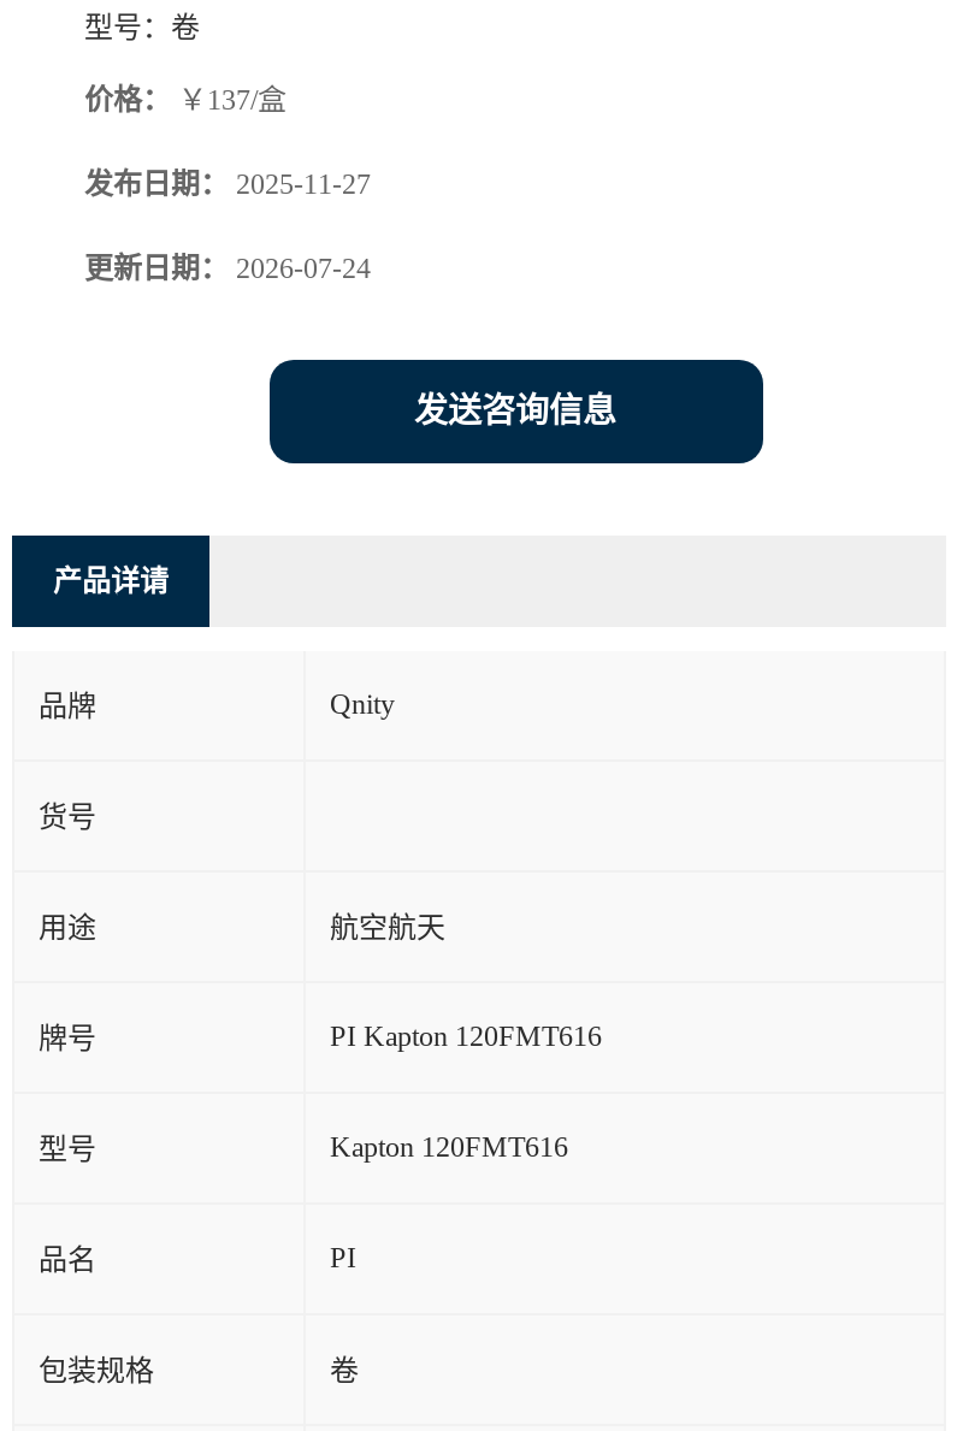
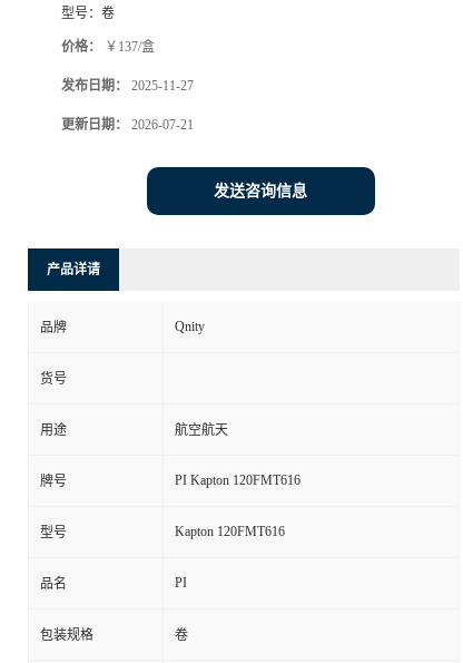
[84,252,371,286] 更新日期：2026-07-24 -> [61,117,194,133] 更新日期：2026-07-21

